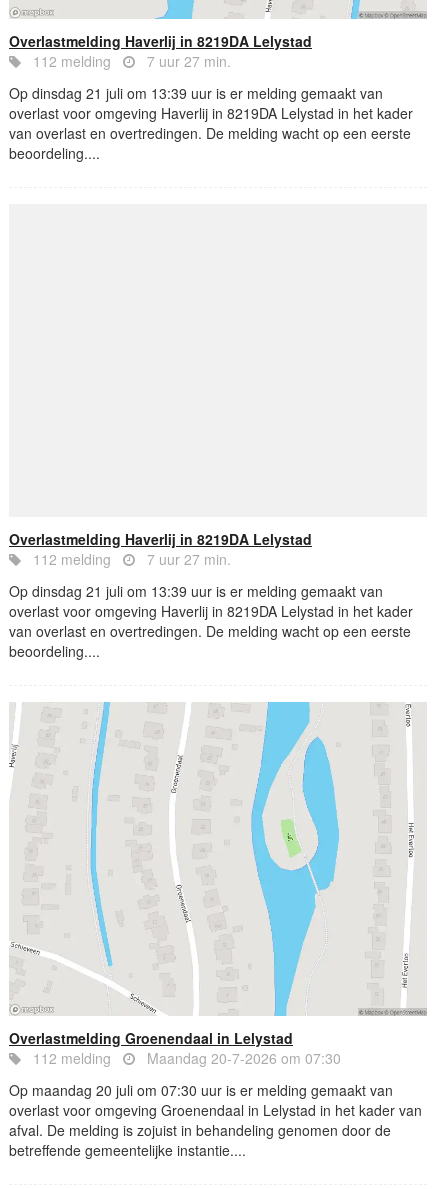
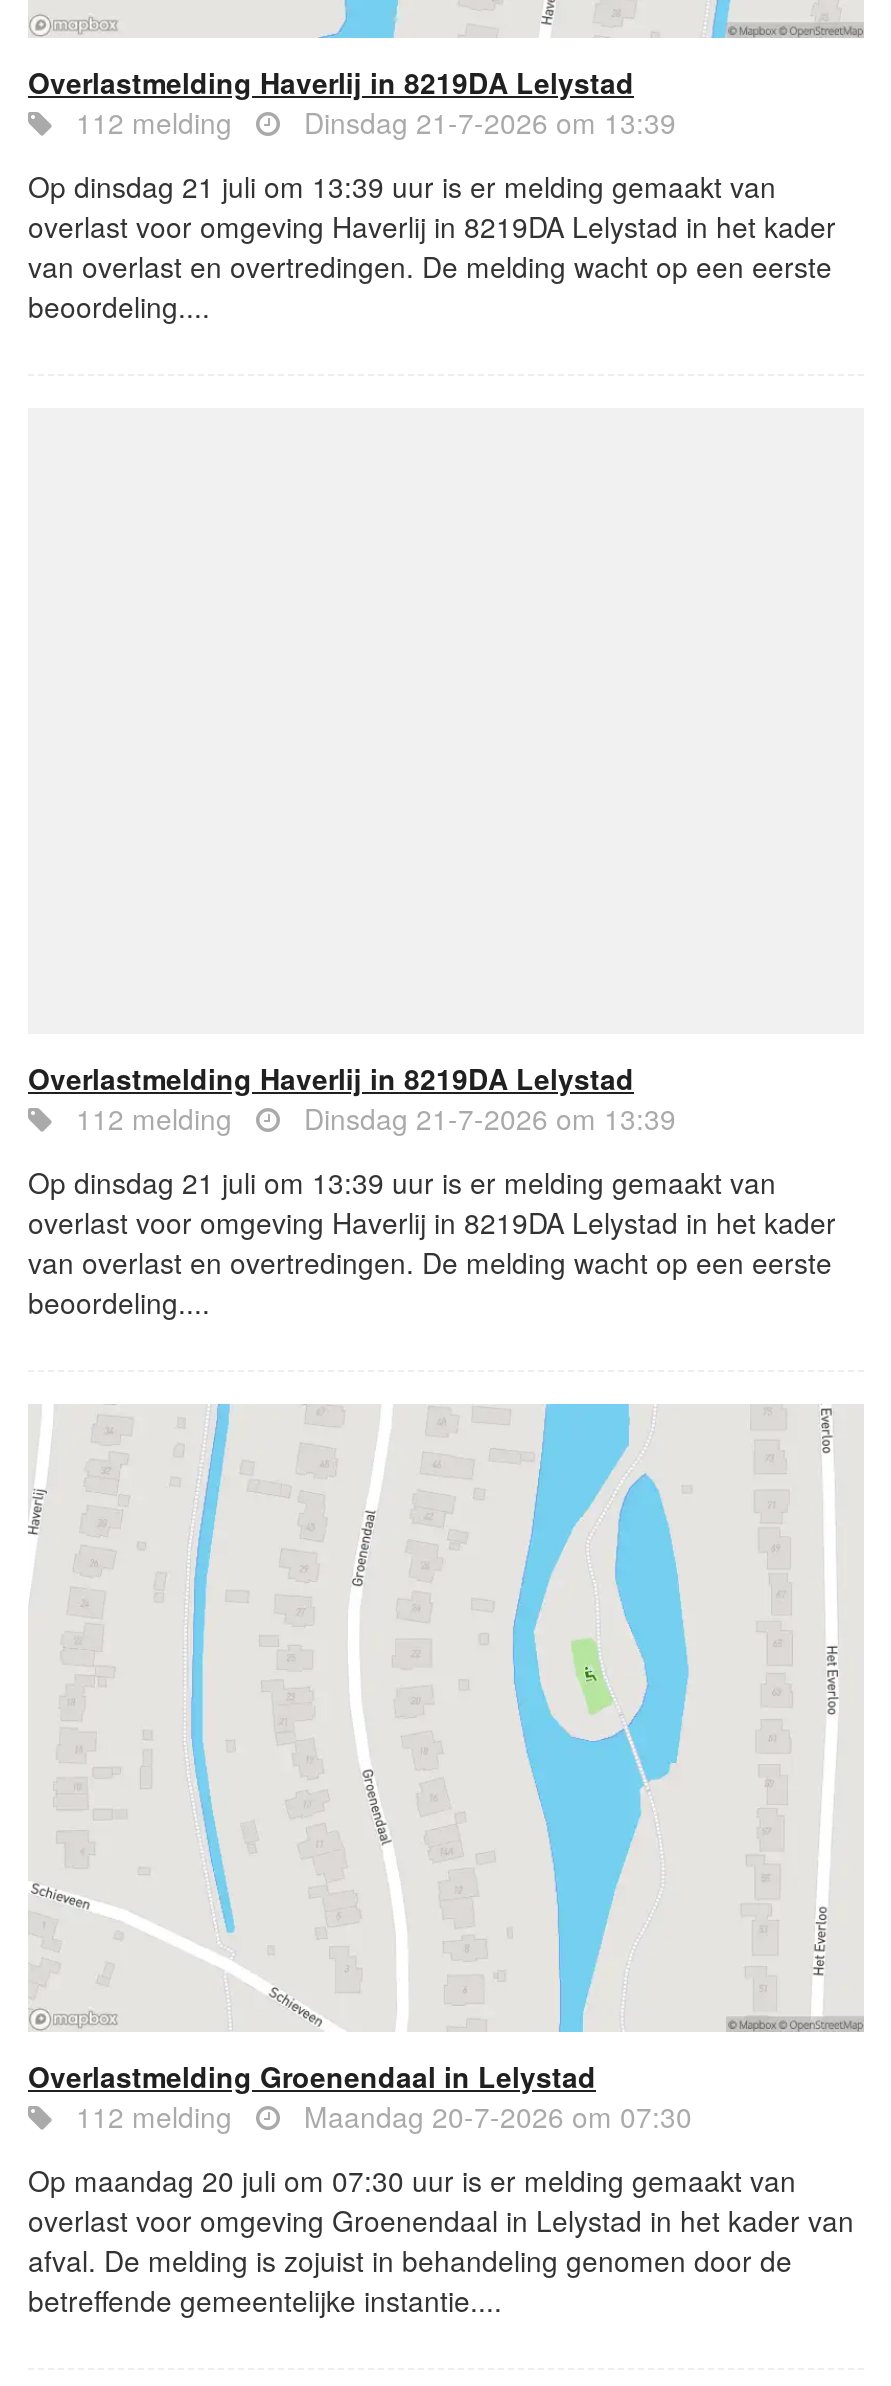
[29,50,231,70] 112 melding 7 uur 27 min. -> [68,101,676,141] 112 melding Dinsdag 21-7-2026 om 13:39
[29,549,231,569] 112 melding 7 uur 27 min. -> [68,1098,676,1138] 112 melding Dinsdag 21-7-2026 om 13:39

